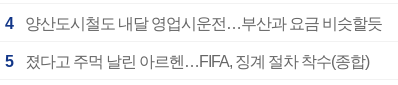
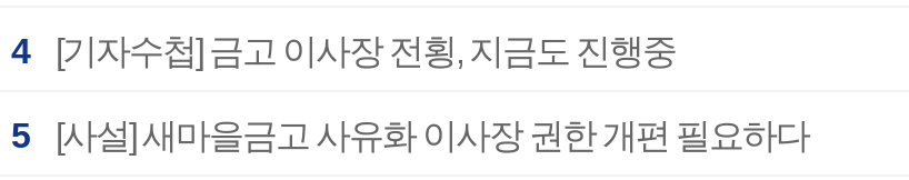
[25,15,382,32] 양산도시철도 내달 영업시운전…부산과 요금 비슷할듯 -> [56,32,676,70] [기자수첩] 금고 이사장 전횡, 지금도 진행중
[25,53,369,70] 졌다고 주먹 날린 아르헨…FIFA, 징계 절차 착수(종합) -> [56,117,809,154] [사설] 새마을금고 사유화 이사장 권한 개편 필요하다

